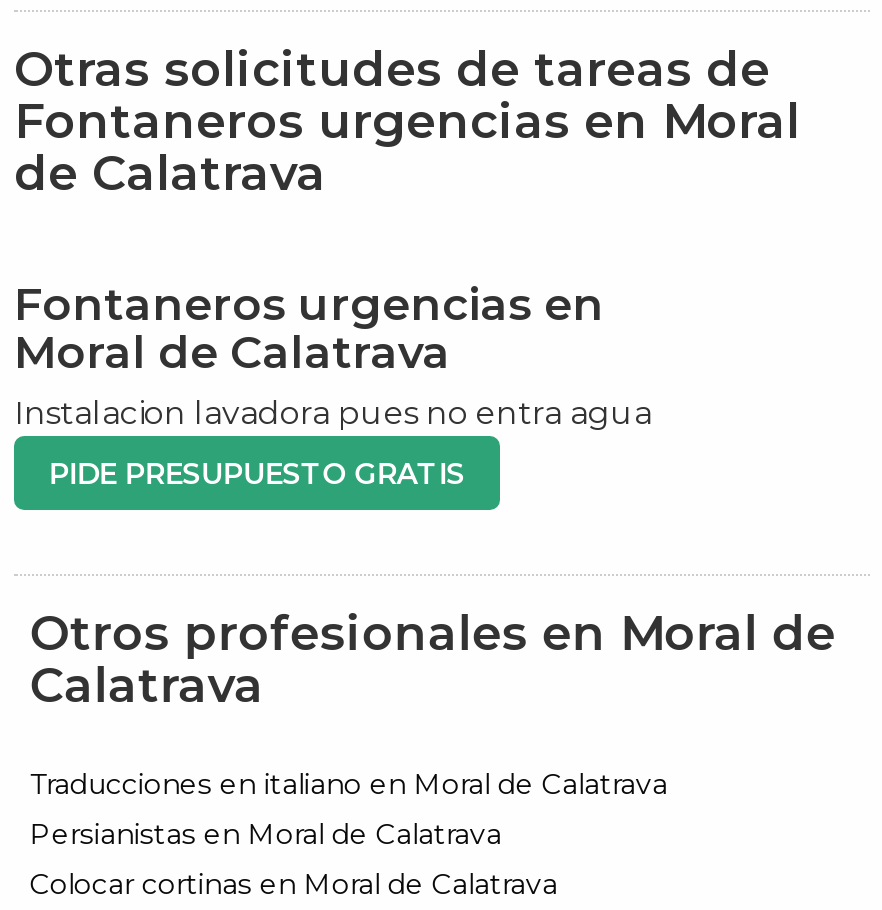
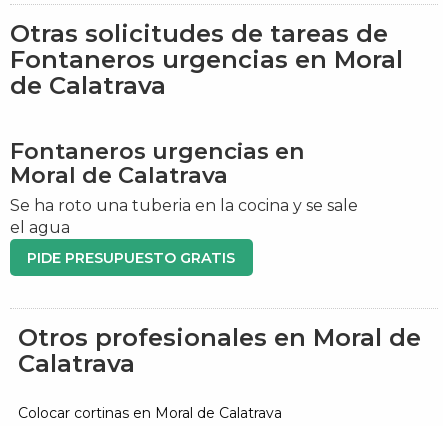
[14,394,652,432] Instalacion lavadora pues no entra agua -> [10,196,358,237] Se ha roto una tuberia en la cocina y se sale | el agua
moved [30,455,836,714] -> [18,249,421,378]: PIDE PRESUPUESTO GRATIS | Otros profesionales en Moral de | Calatrava
[30,766,668,852] Traducciones en italiano en Moral de Calatrava | Persianistas en Moral de Calatrava -> none

